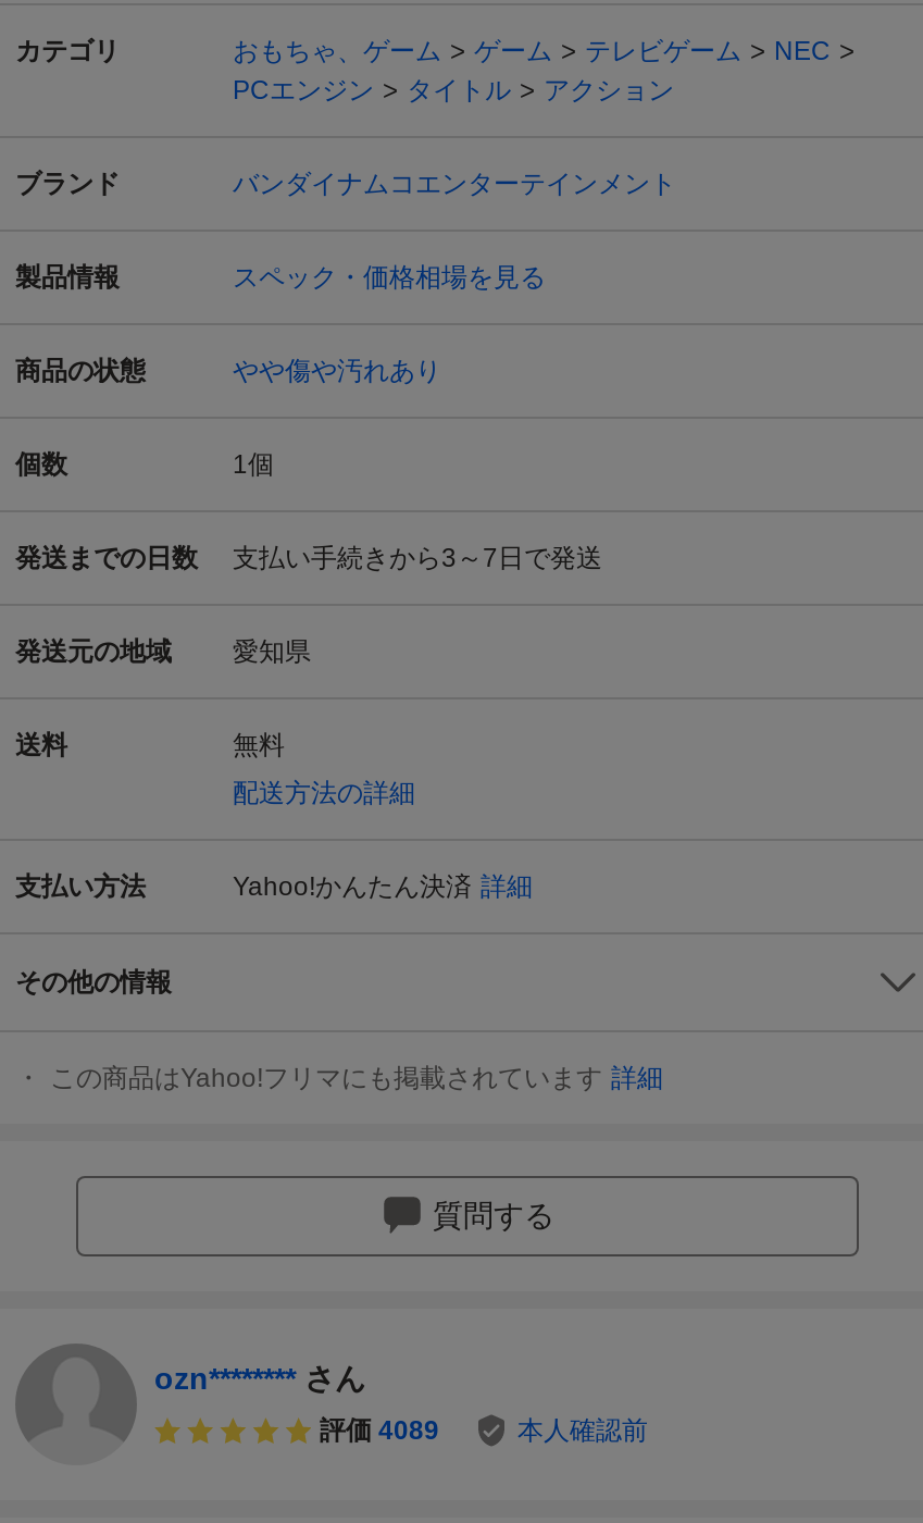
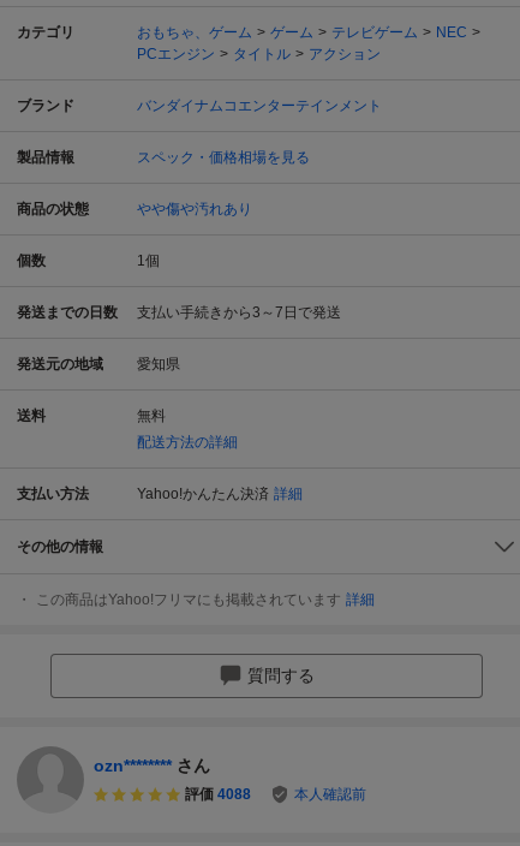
[320,1416,439,1447] 評価 4089 -> [185,786,251,803] 評価 4088

